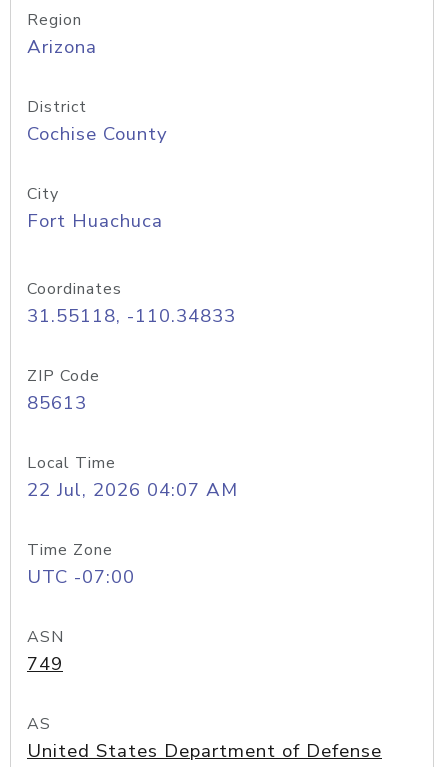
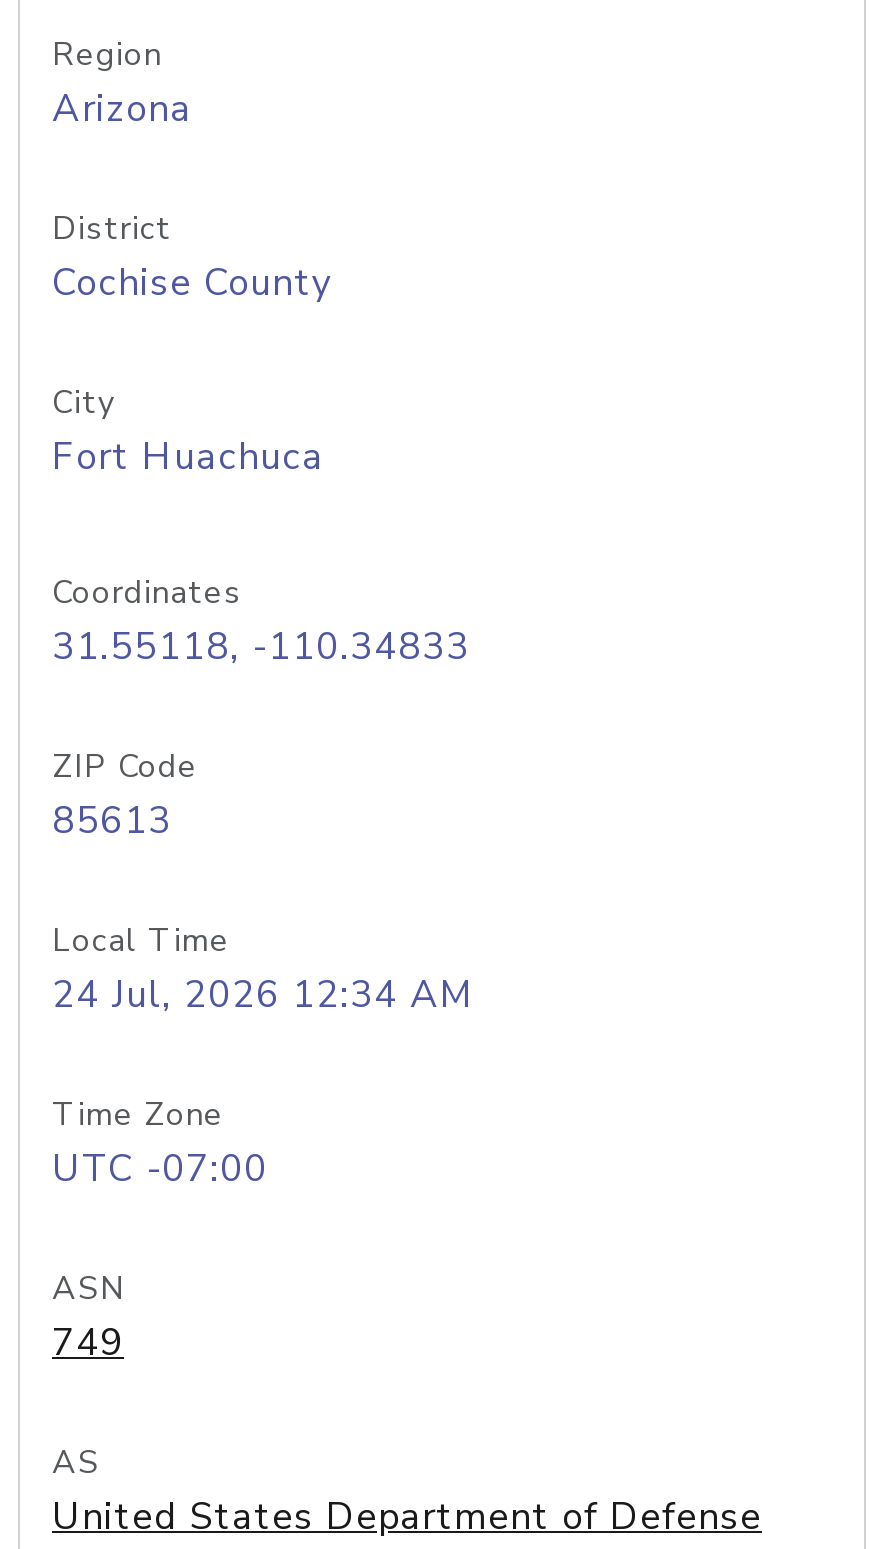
[27,477,238,503] 22 Jul, 2026 04:07 AM -> [52,969,474,1021] 24 Jul, 2026 12:34 AM

